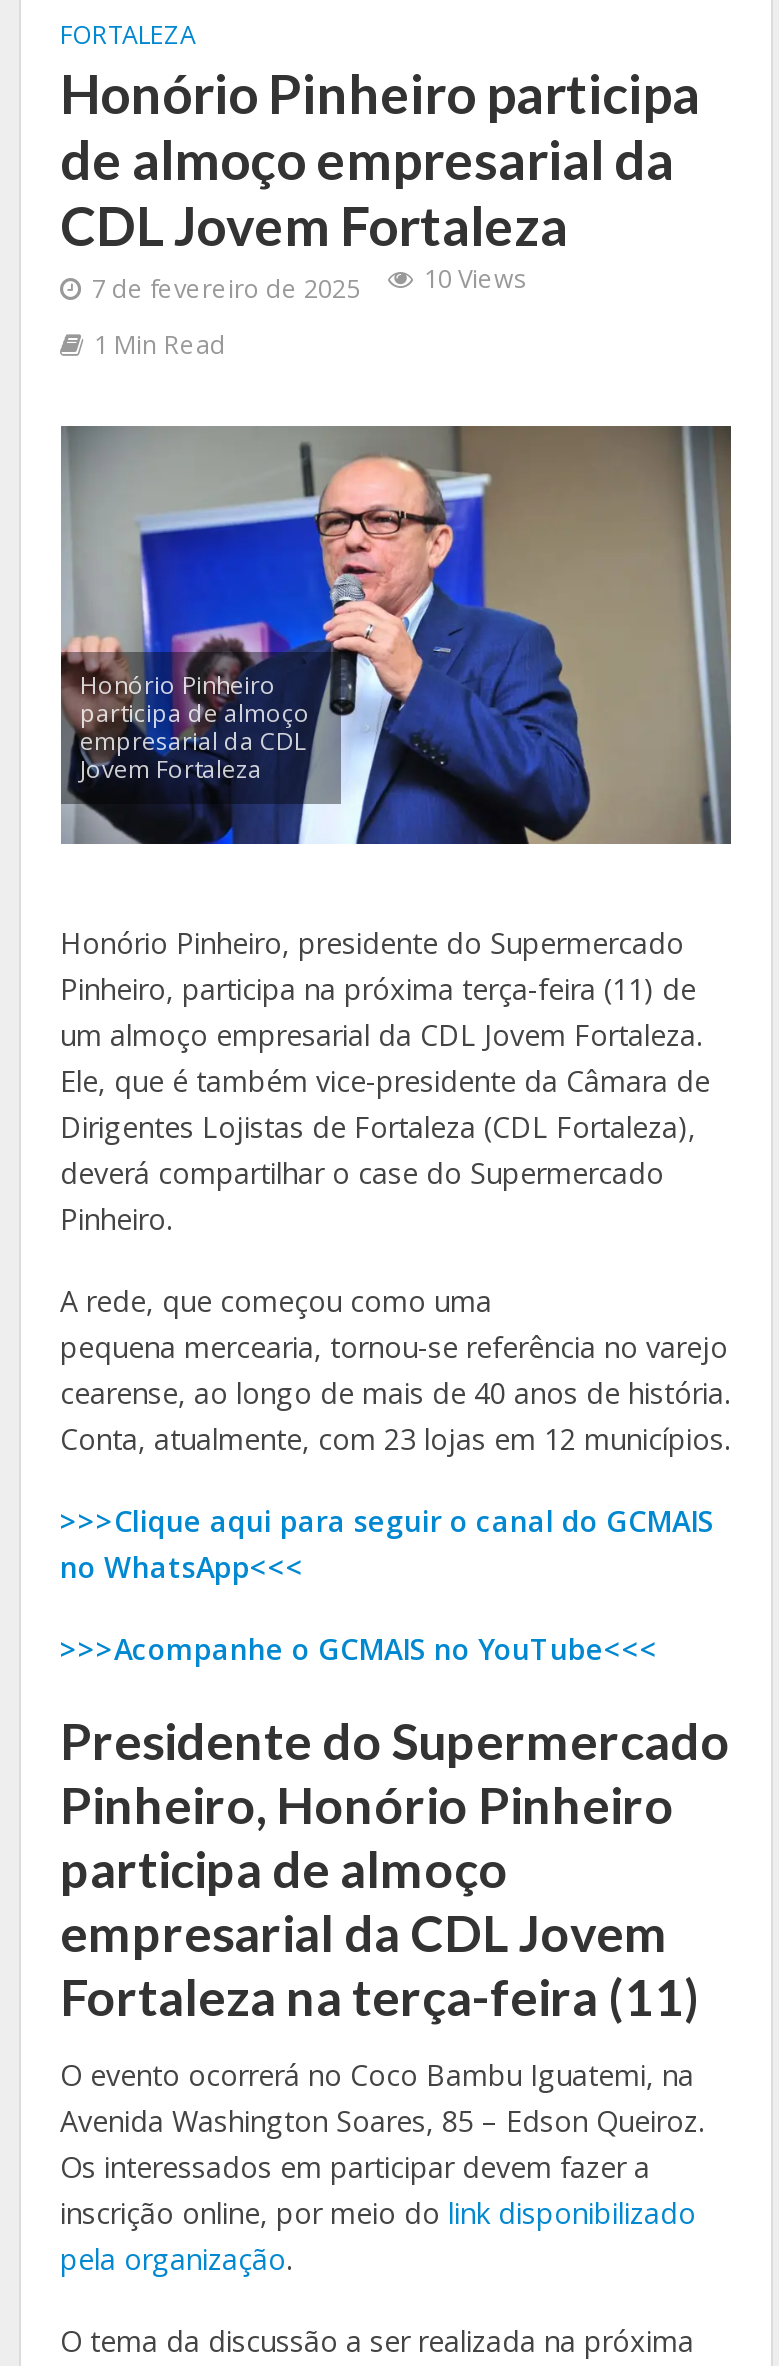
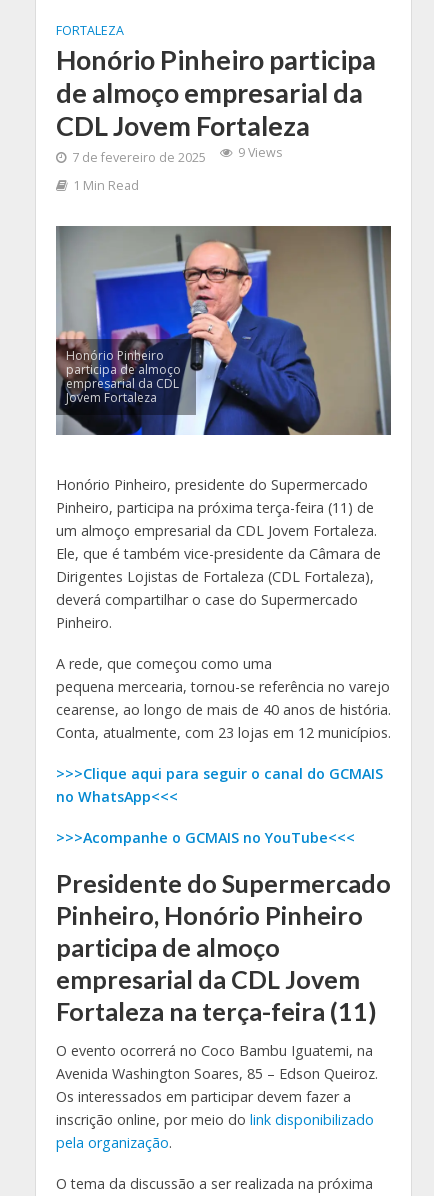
[92,262,526,306] 7 de fevereiro de 2025 10 Views -> [71,144,281,166] 7 de fevereiro de 2025 9 Views

